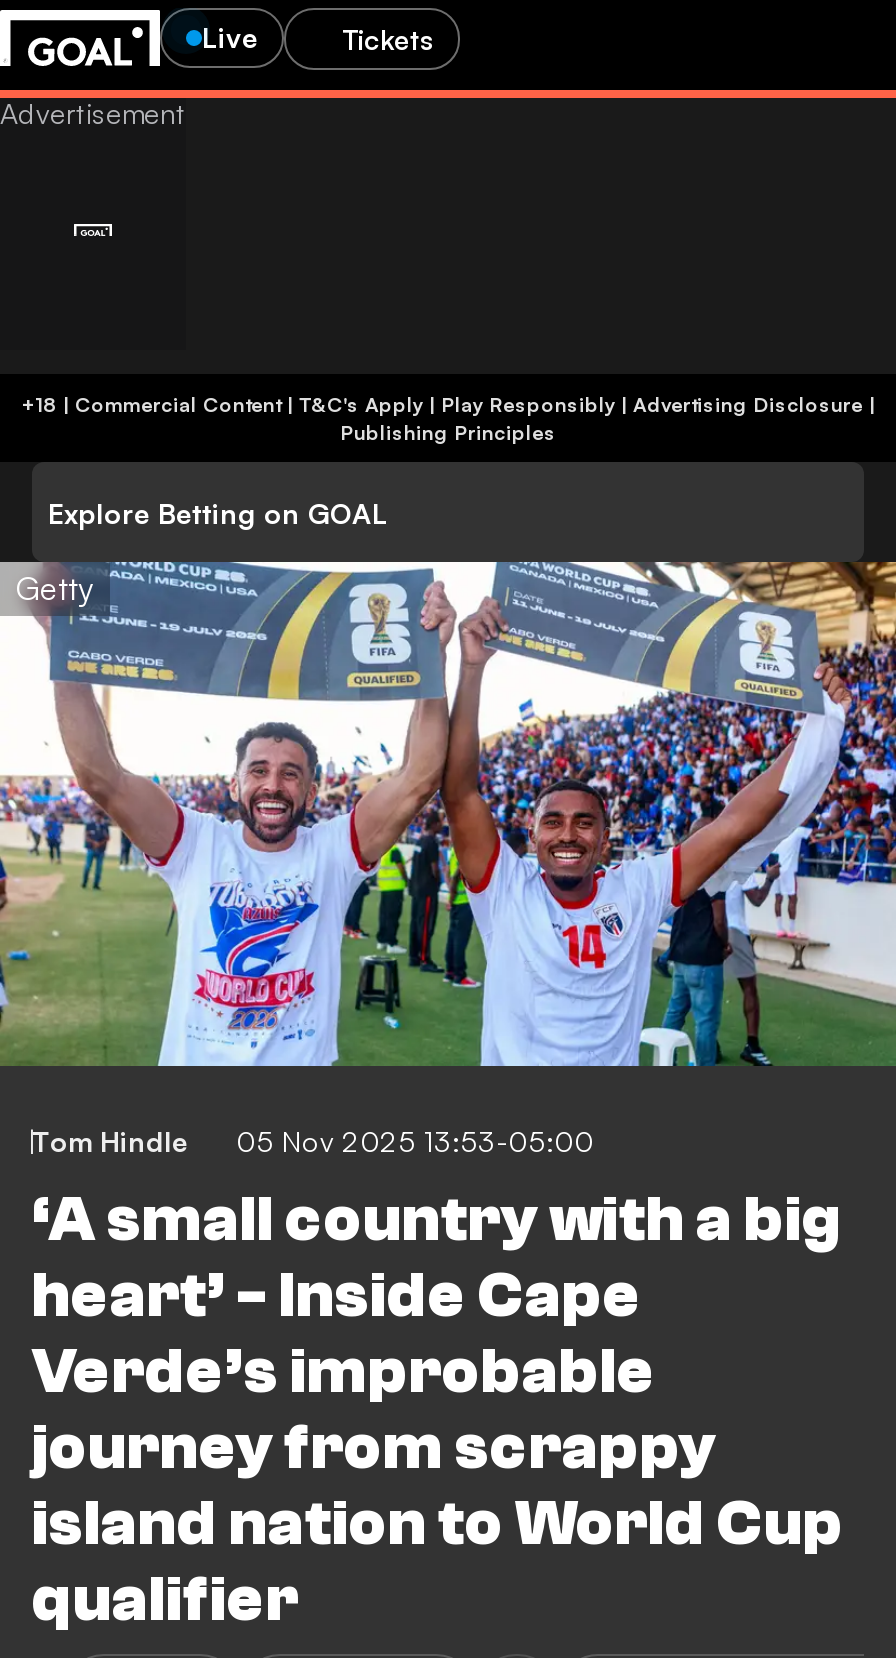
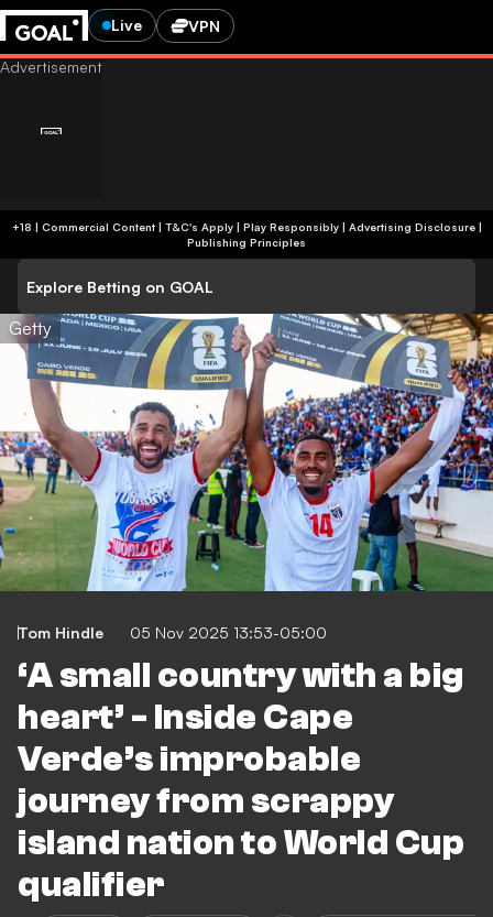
[342,21,434,55] Tickets -> [188,16,220,35] VPN

